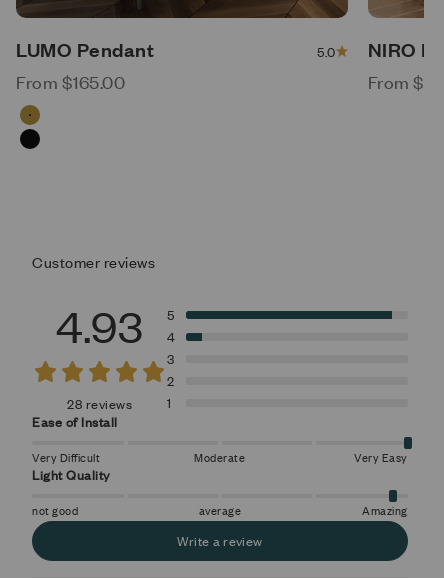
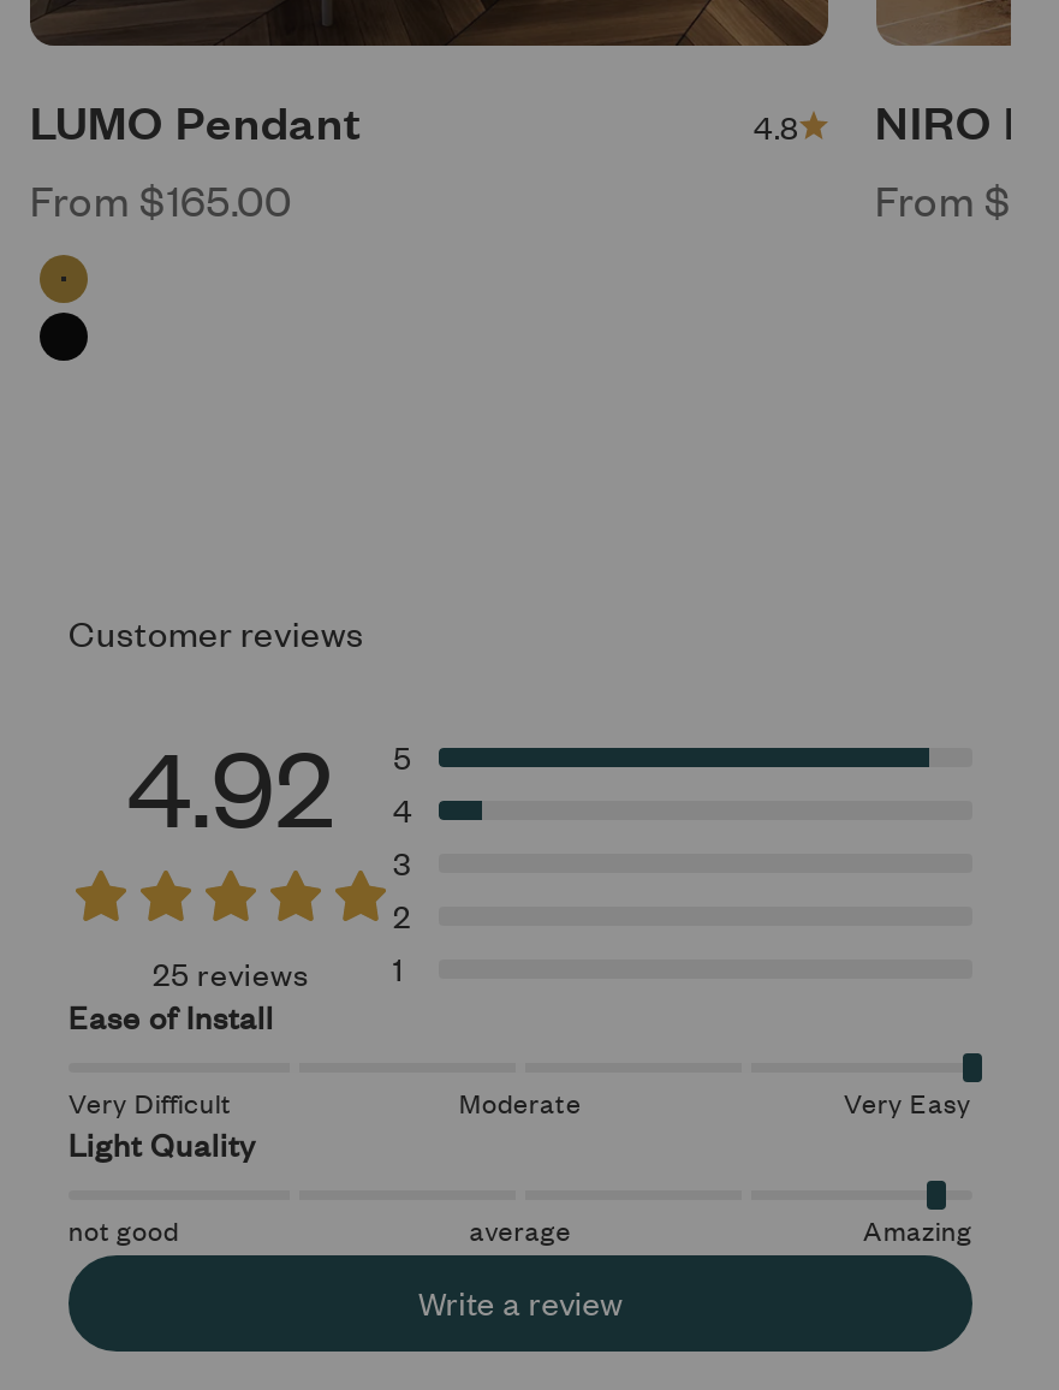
[317,43,335,61] 5.0 -> [754,104,798,148] 4.8
[56,297,175,354] 4.93 5 4 -> [127,715,414,852] 4.92 5 4
[67,394,171,413] 28 reviews 1 -> [153,947,404,994] 25 reviews 1

